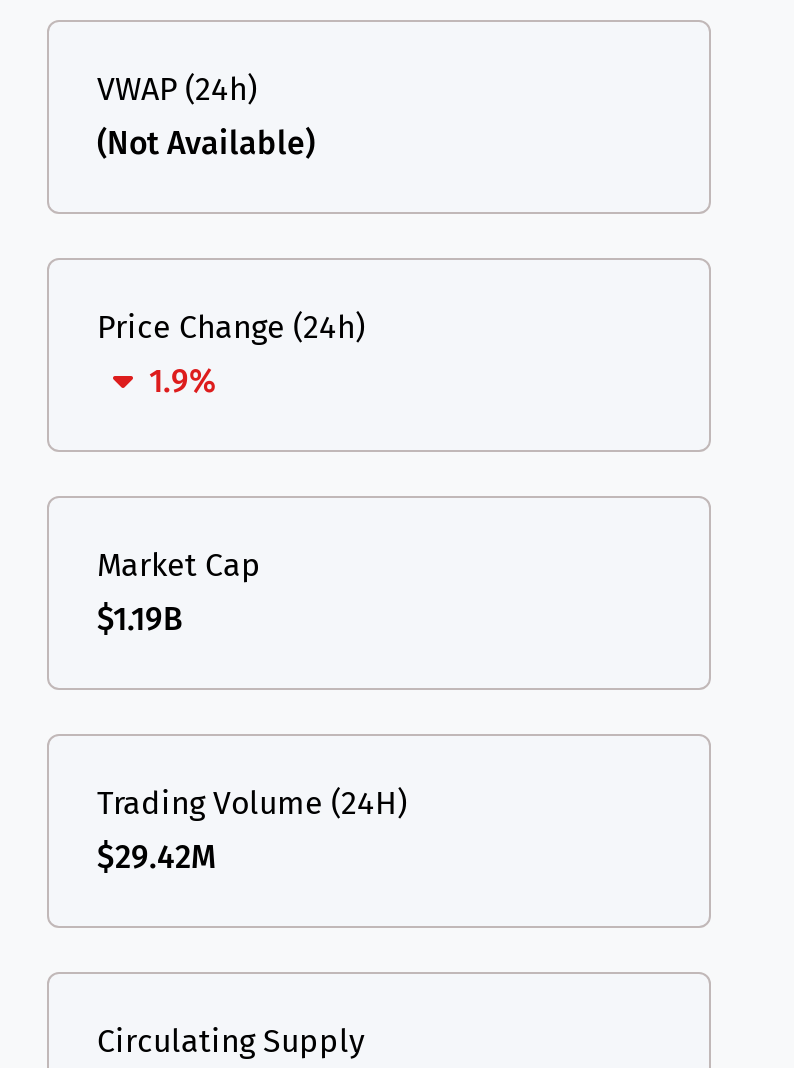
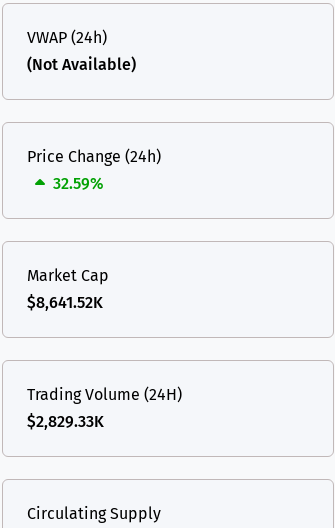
[149,361,217,399] 1.9% -> [53,174,104,193] 32.59%
[97,599,183,637] $1.19B -> [27,293,103,312] $8,641.52K
[97,837,217,875] $29.42M -> [27,412,104,431] $2,829.33K

